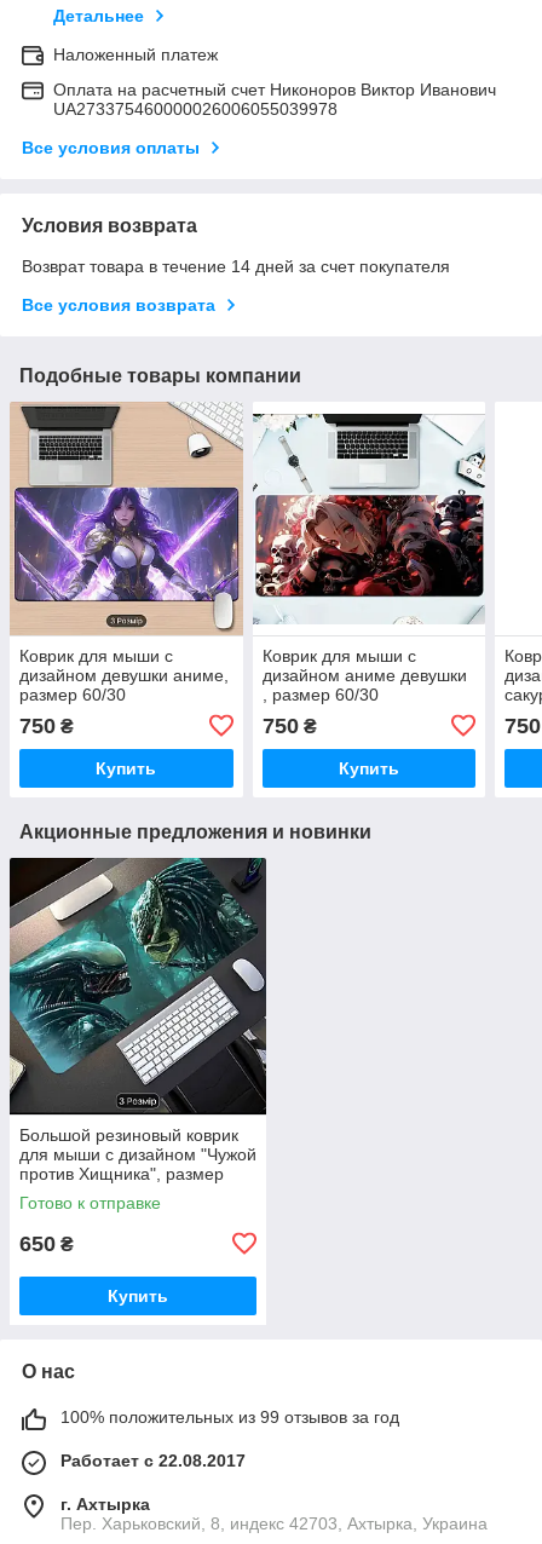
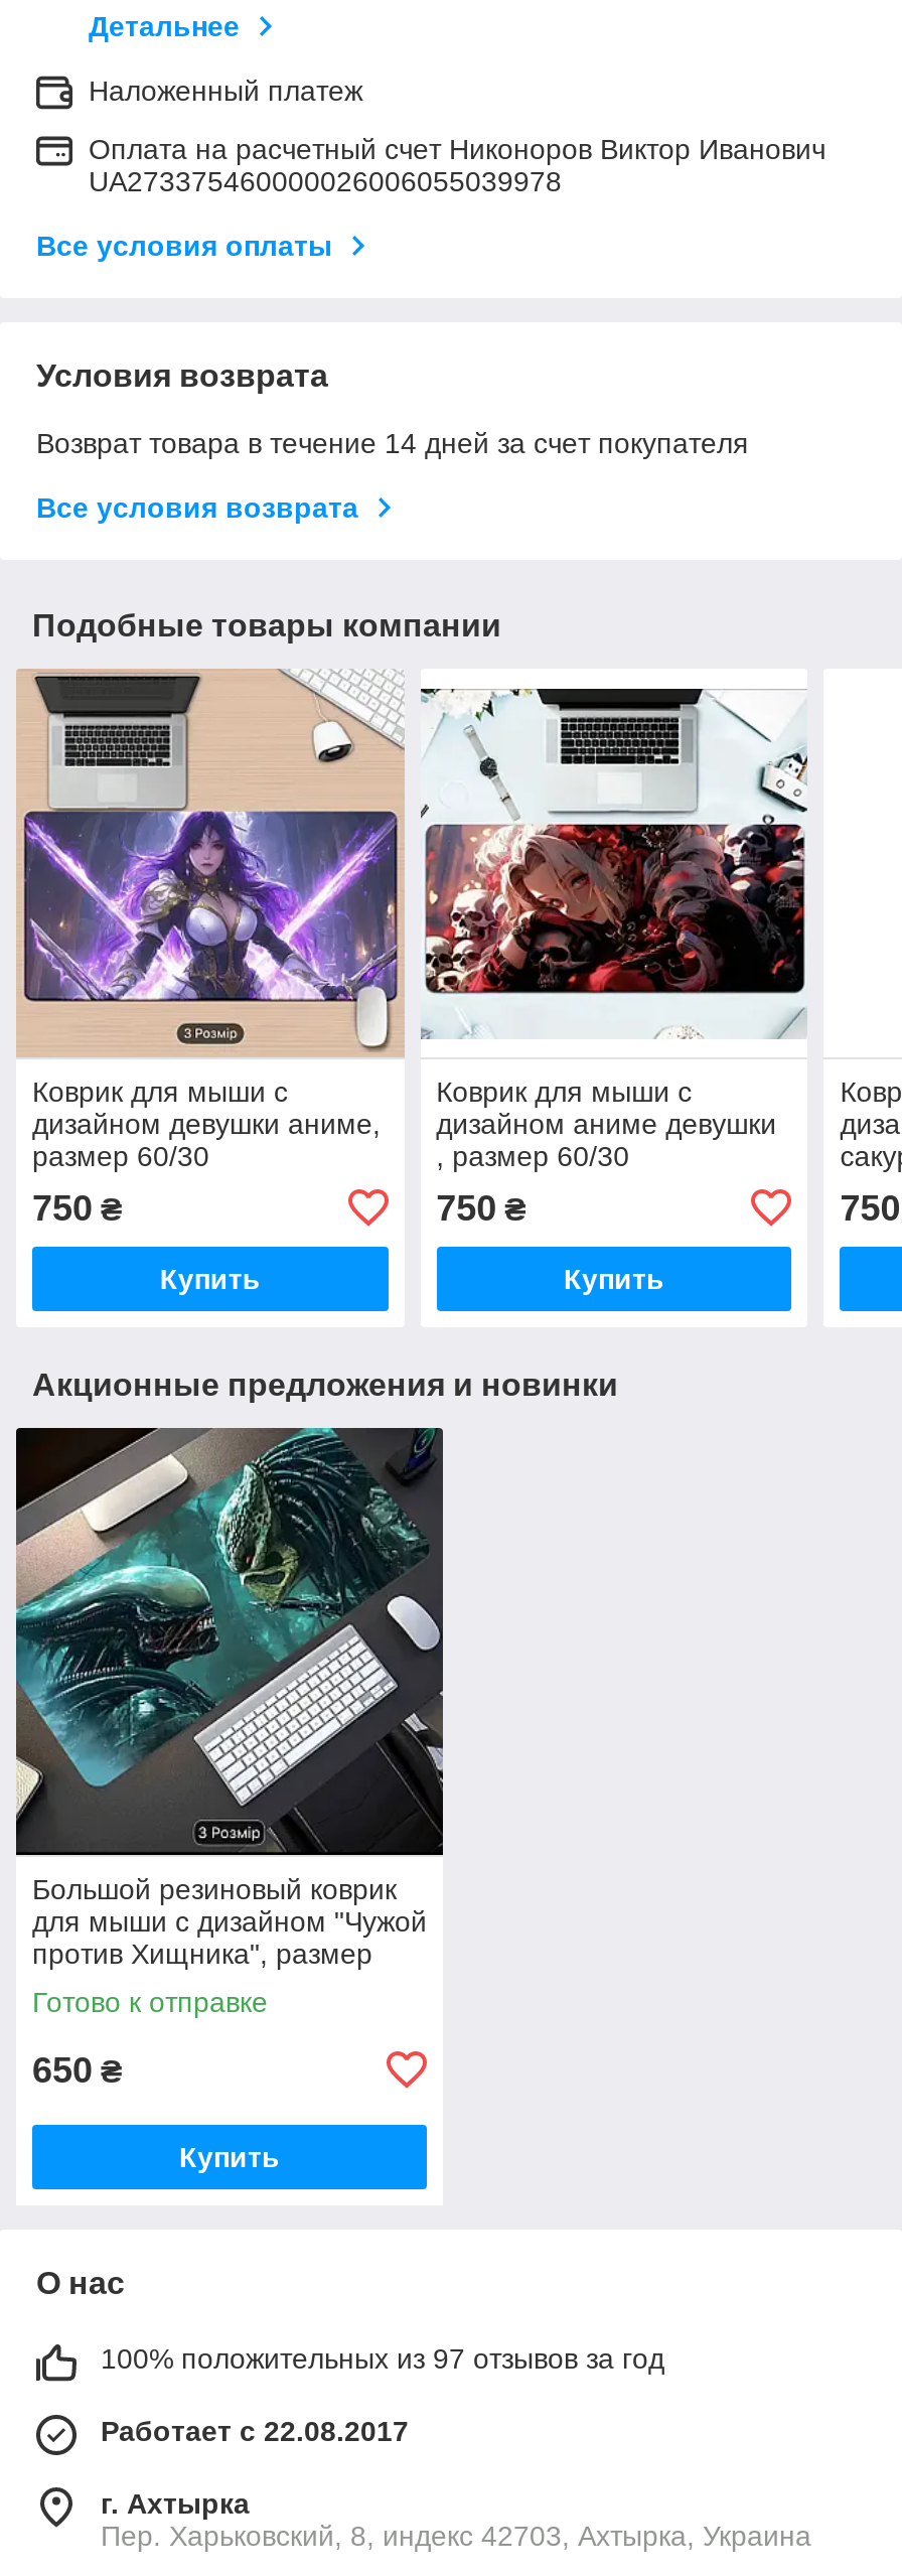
[60,1407,399,1426] 100% положительных из 99 отзывов за год -> [101,2342,664,2374] 100% положительных из 97 отзывов за год

